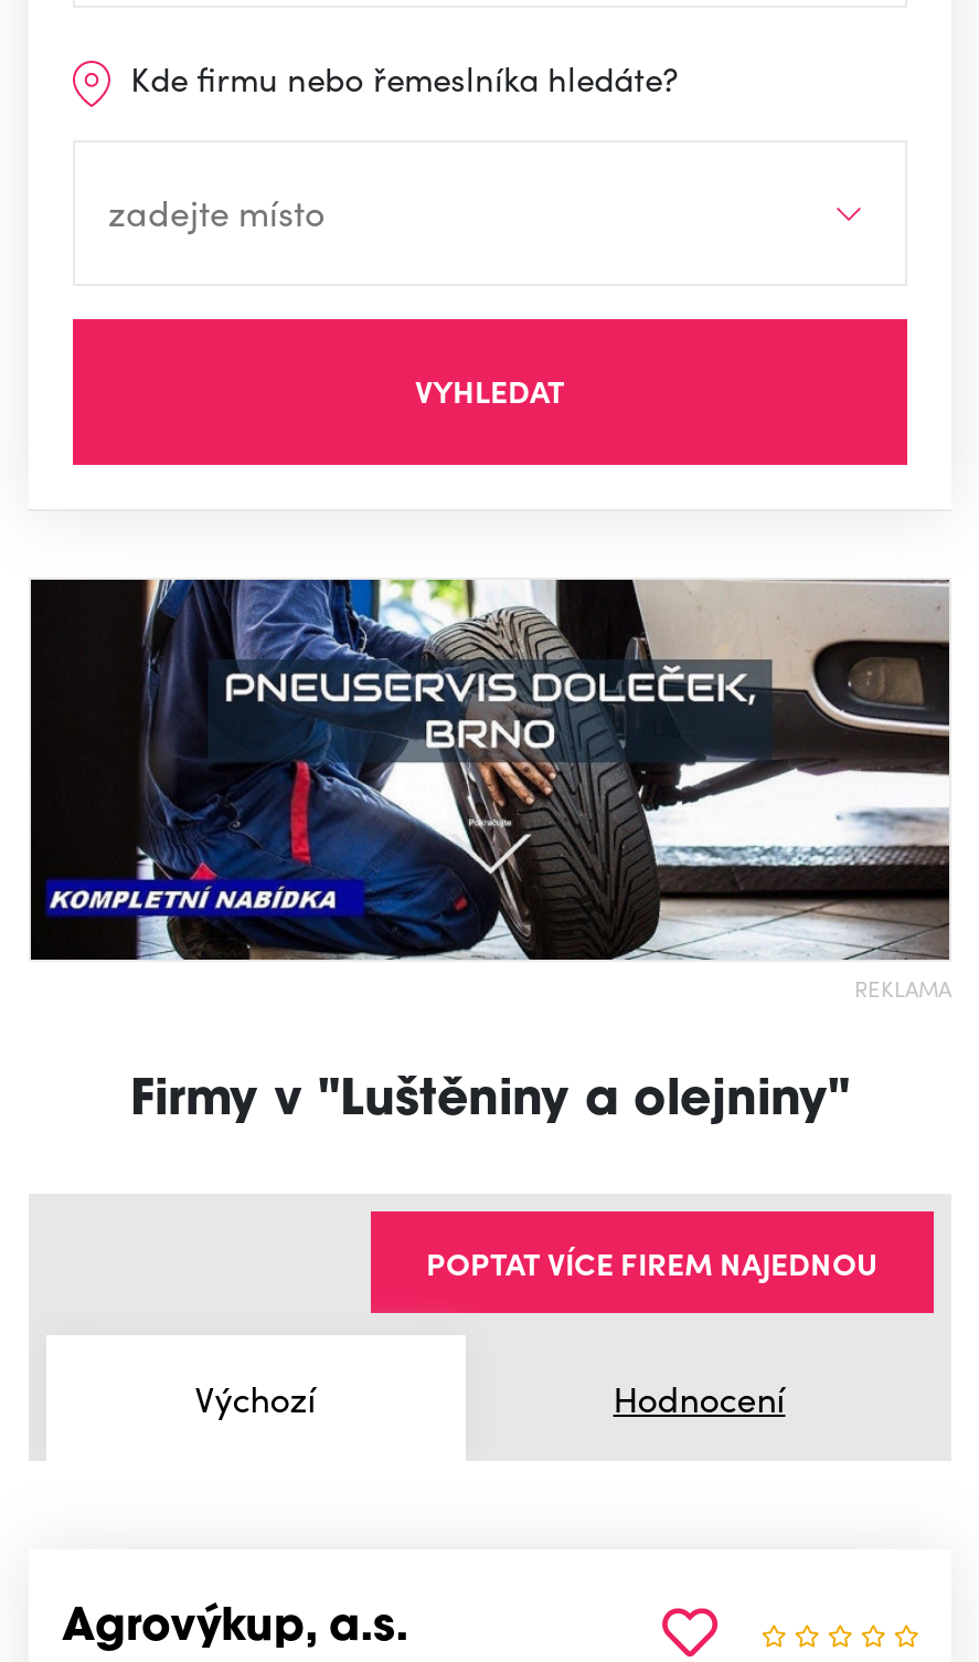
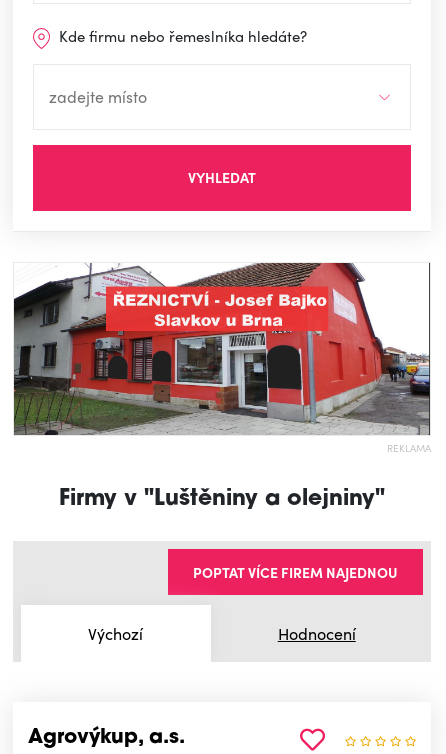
[29,578,949,962] [image] -> [13,262,431,436] [image]

